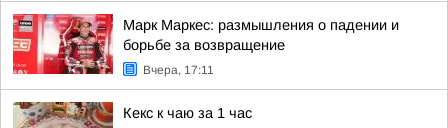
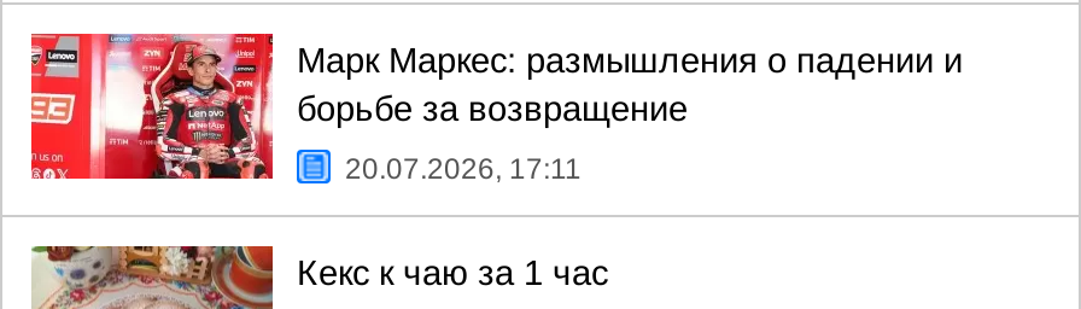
[143,63,214,77] Вчера, 17:11 -> [345,152,582,186] 20.07.2026, 17:11

